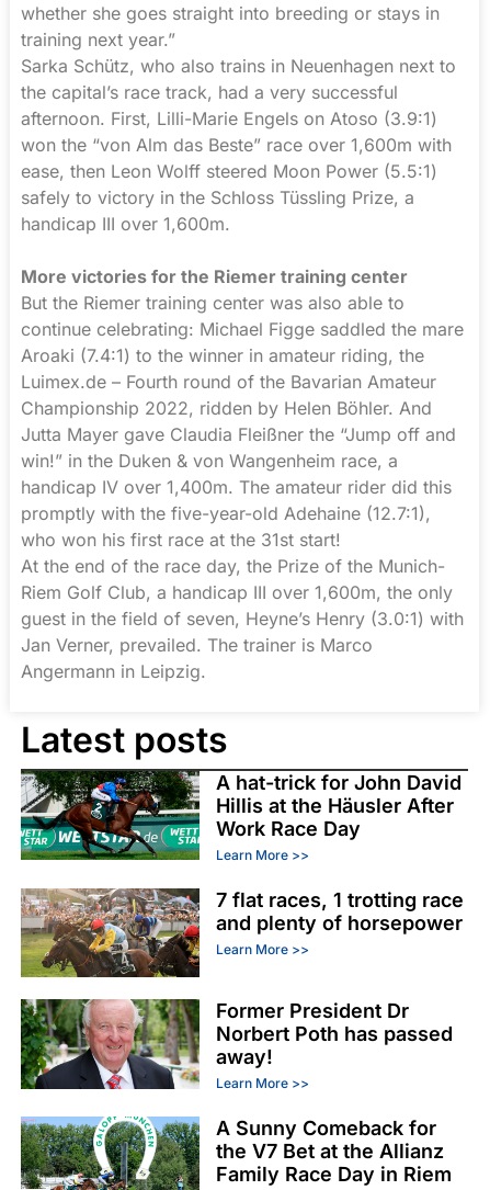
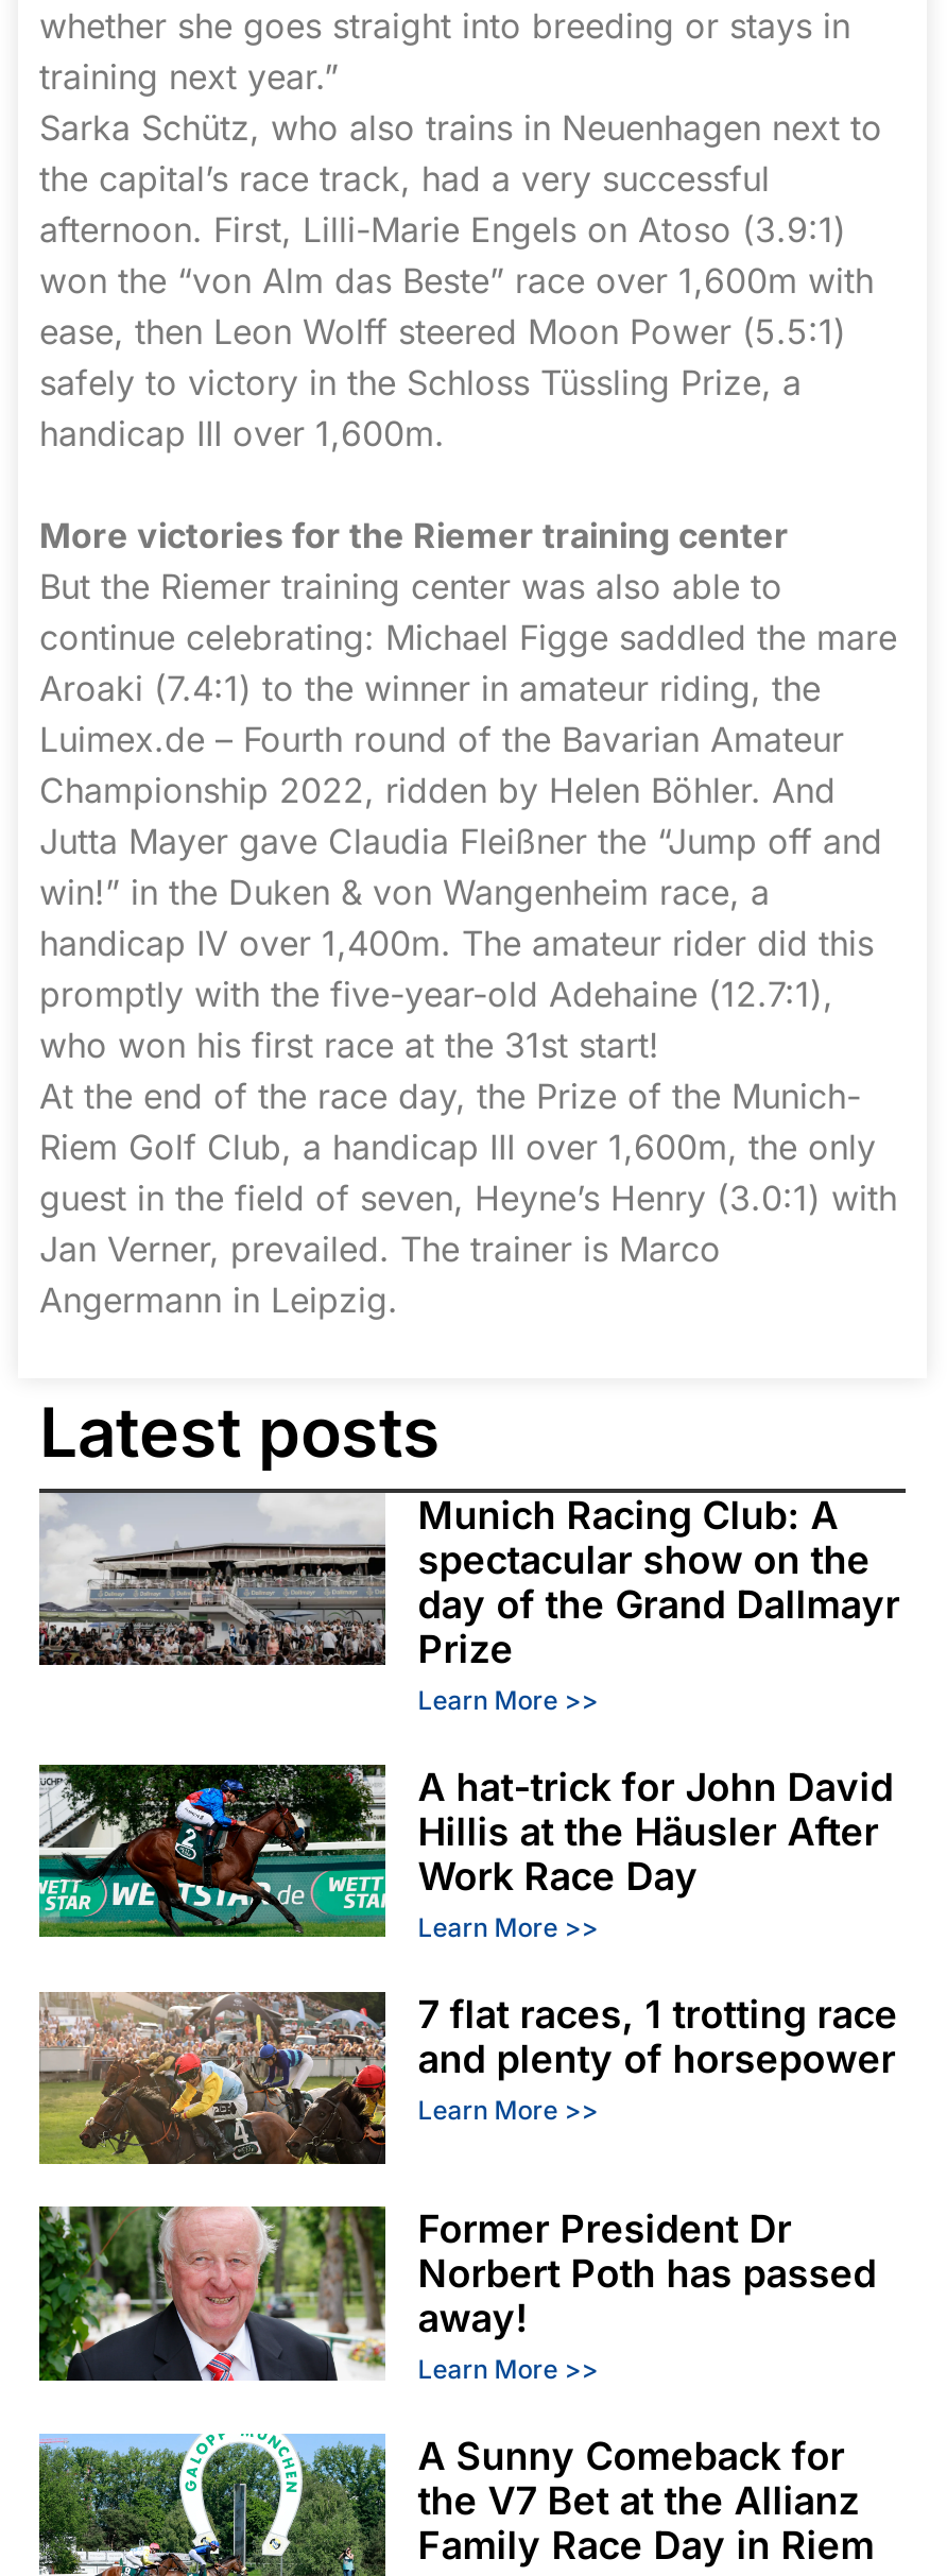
none -> [37,1492,900,1715] [image] | Munich Racing Club: A | spectacular show on the | day of the Grand Dallmayr | Prize | Learn More >>

